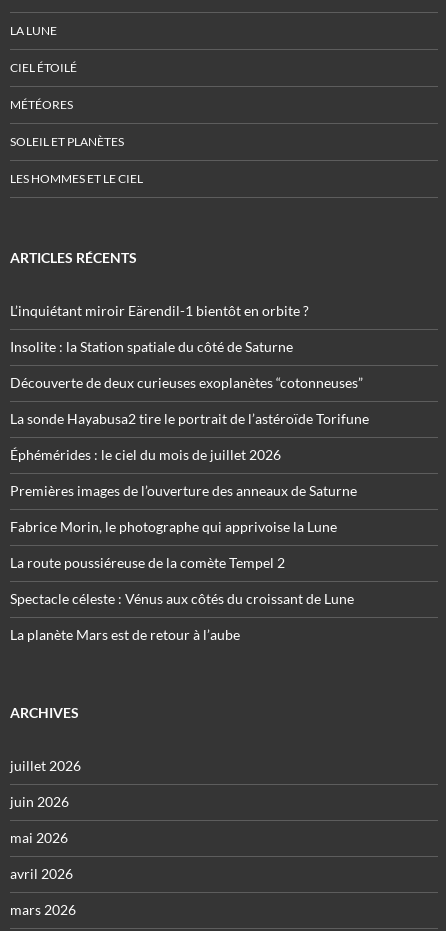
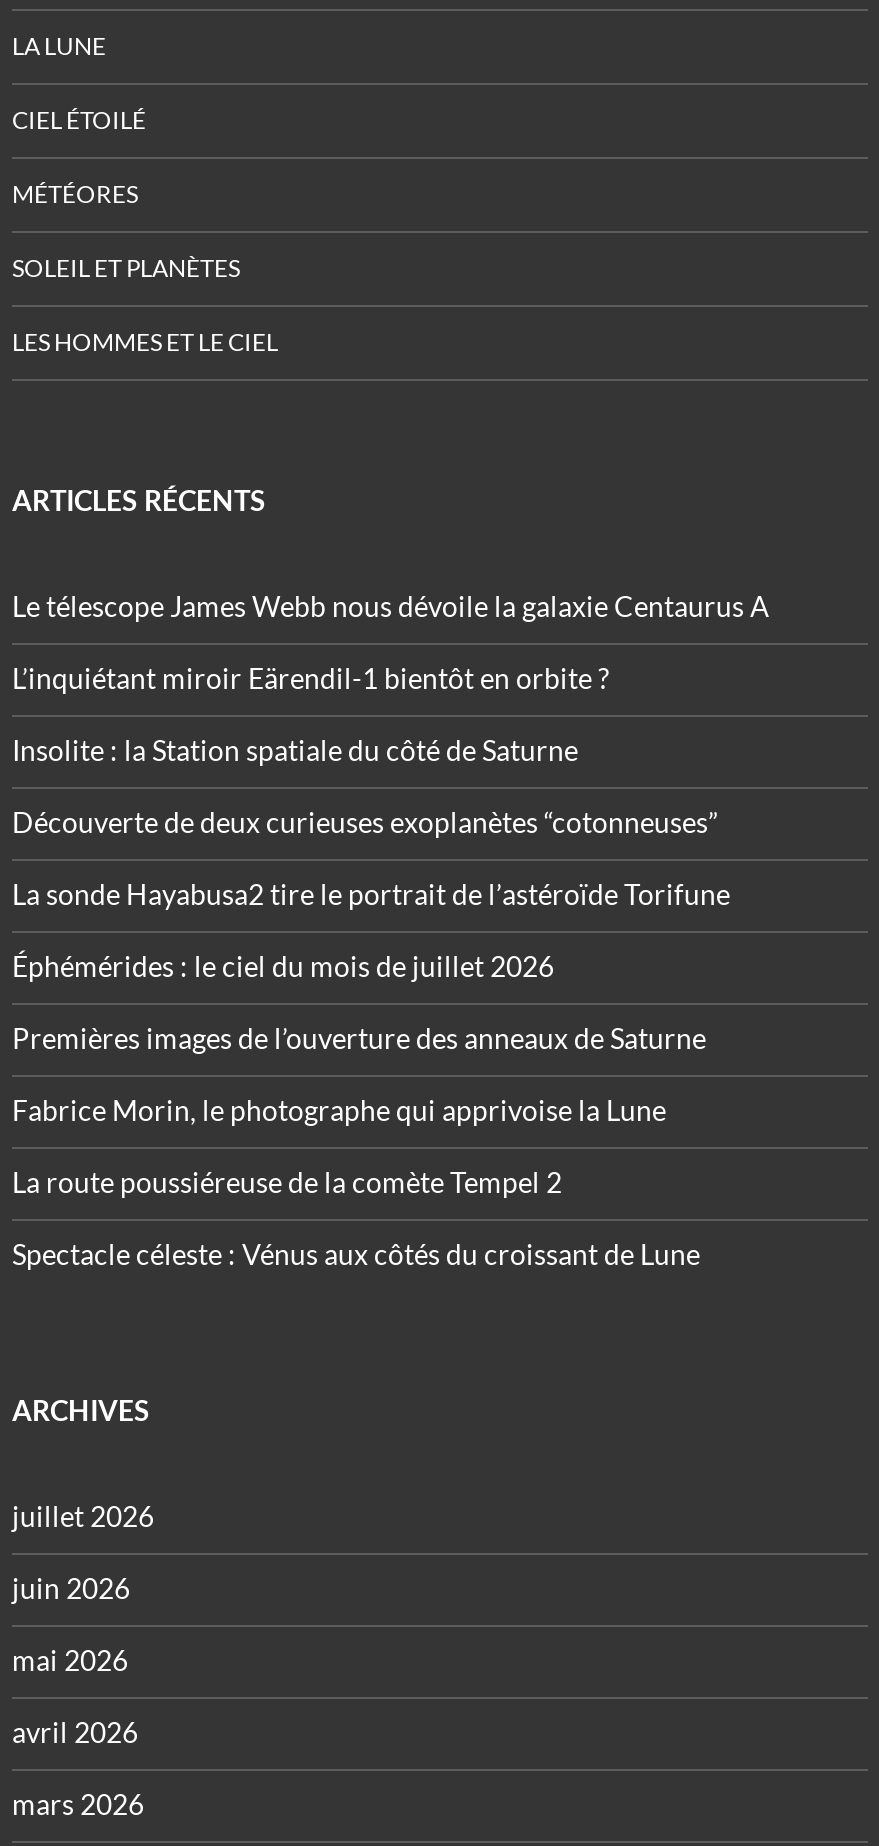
none -> [12,588,770,622] Le télescope James Webb nous dévoile la galaxie Centaurus A
moved [10,302,369,607] -> [12,660,730,1270]: L’inquiétant miroir Eärendil-1 bientôt en orbite ? | Insolite : la Station spatiale du côté de Saturne | Découverte de deux curieuses exoplanètes “cotonneuses” | ... | La route poussiéreuse de la comète Tempel 2 | Spectacle céleste : Vénus aux côtés du croissant de Lune
[10,626,240,643] La planète Mars est de retour à l’aube -> none

